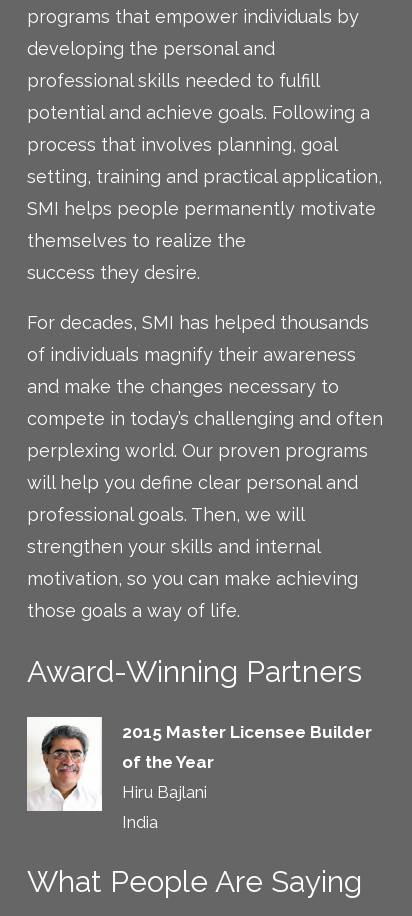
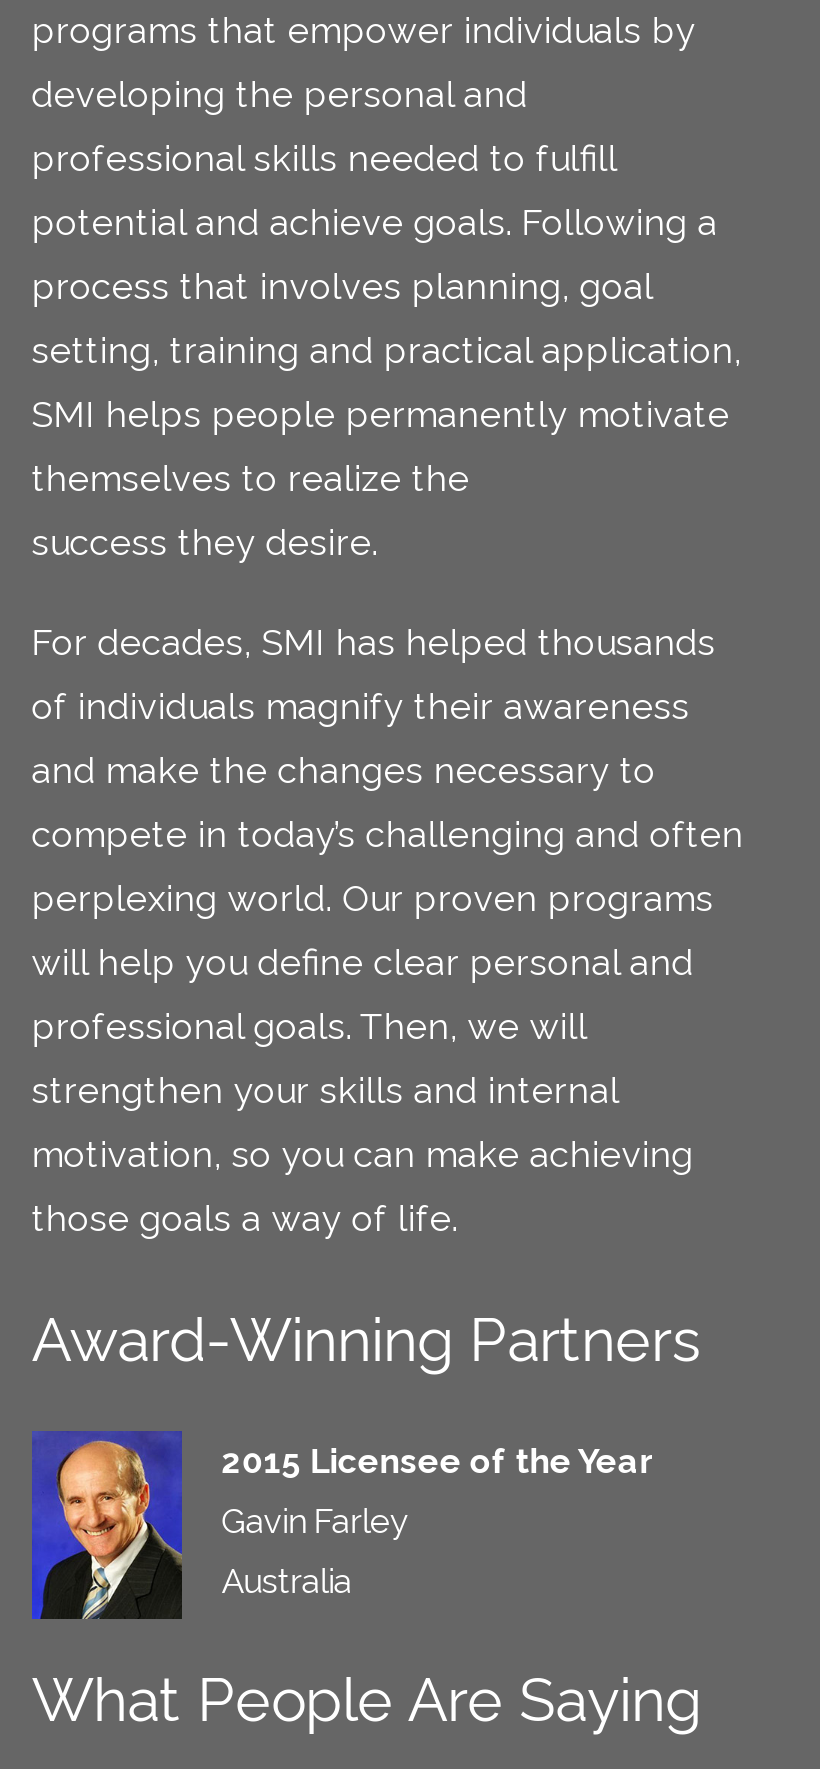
[26,716,372,832] [image] | 2015 Master Licensee Builder | of the Year | Hiru Bajlani | India -> [30,1429,654,1621] [image] | 2015 Licensee of the Year | Gavin Farley | Australia

